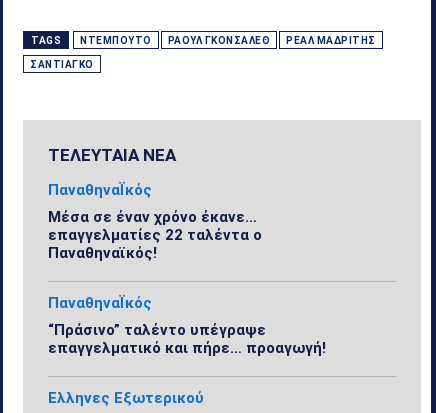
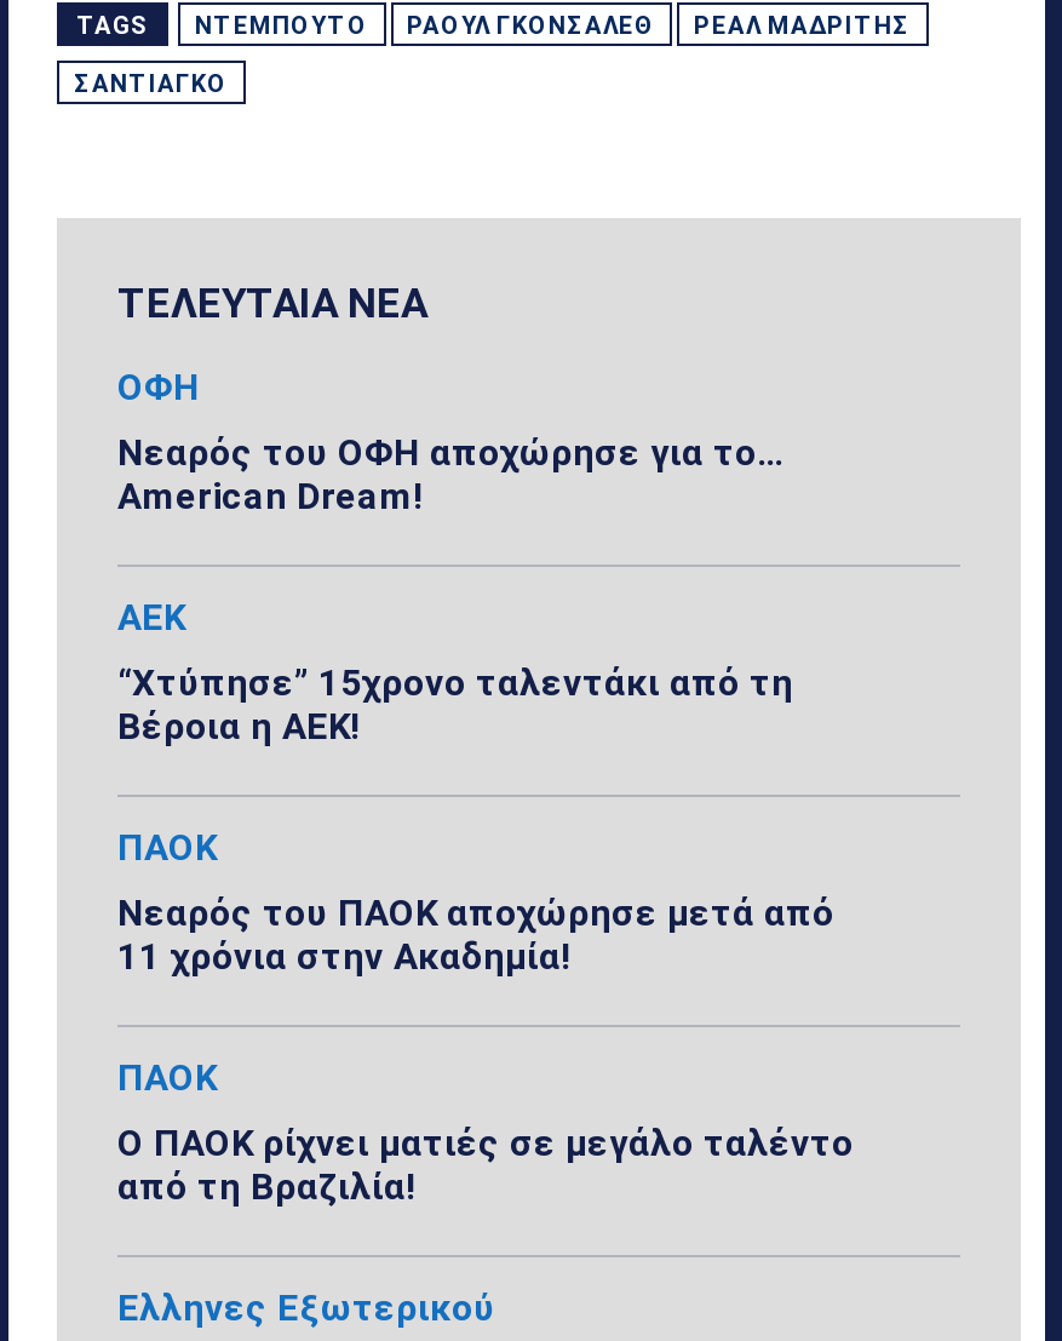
[48,181,326,357] ΠαναθηναΪκός | Μέσα σε έναν χρόνο έκανε… | επαγγελματίες 22 ταλέντα ο | Παναθηναϊκός! | ΠαναθηναΪκός | “Πράσινο” ταλέντο υπέγραψε | επαγγελματικό και πήρε… προαγωγή! -> [117,365,854,1208] ΟΦΗ | Νεαρός του ΟΦΗ αποχώρησε για το… | American Dream! | ΑΕΚ | “Χτύπησε” 15χρονο ταλεντάκι από τη | Βέροια η ΑΕΚ! | ΠΑΟΚ | Νεαρός του ΠΑΟΚ αποχώρησε μετά από | 11 χρόνια στην Ακαδημία! | ΠΑΟΚ | Ο ΠΑΟΚ ρίχνει ματιές σε μεγάλο ταλέντο | από τη Βραζιλία!

